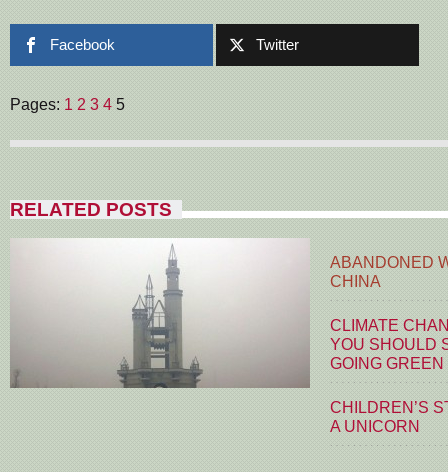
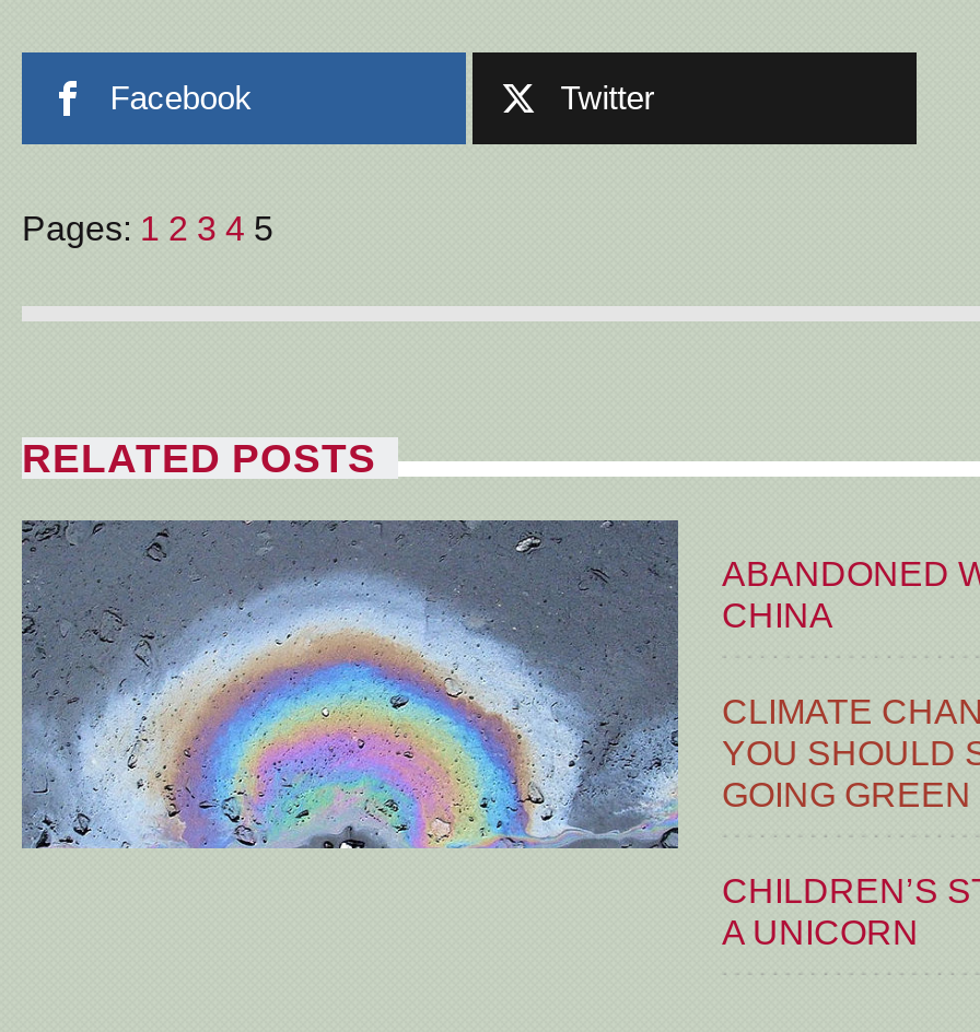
[10,238,310,389] [image] -> [20,518,680,848] [image]

